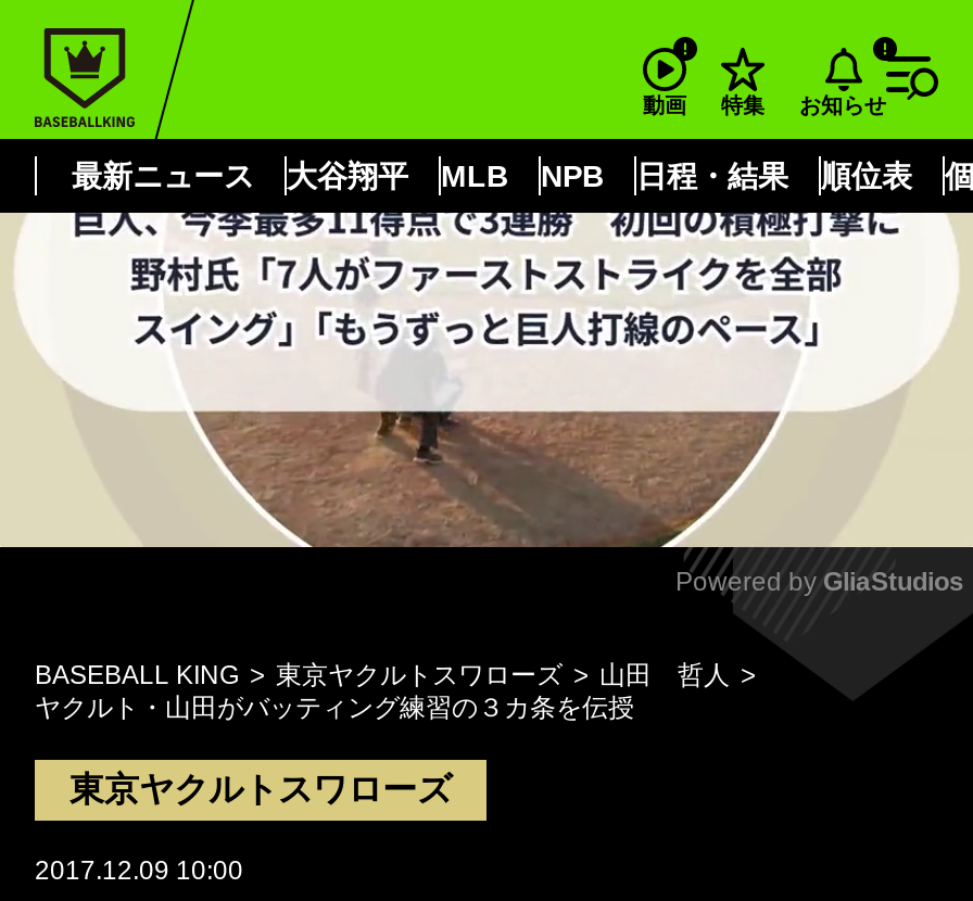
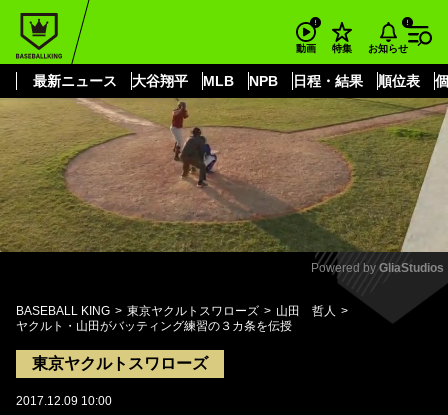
[7,211,966,549] [image] -> [3,97,445,252] [image]

